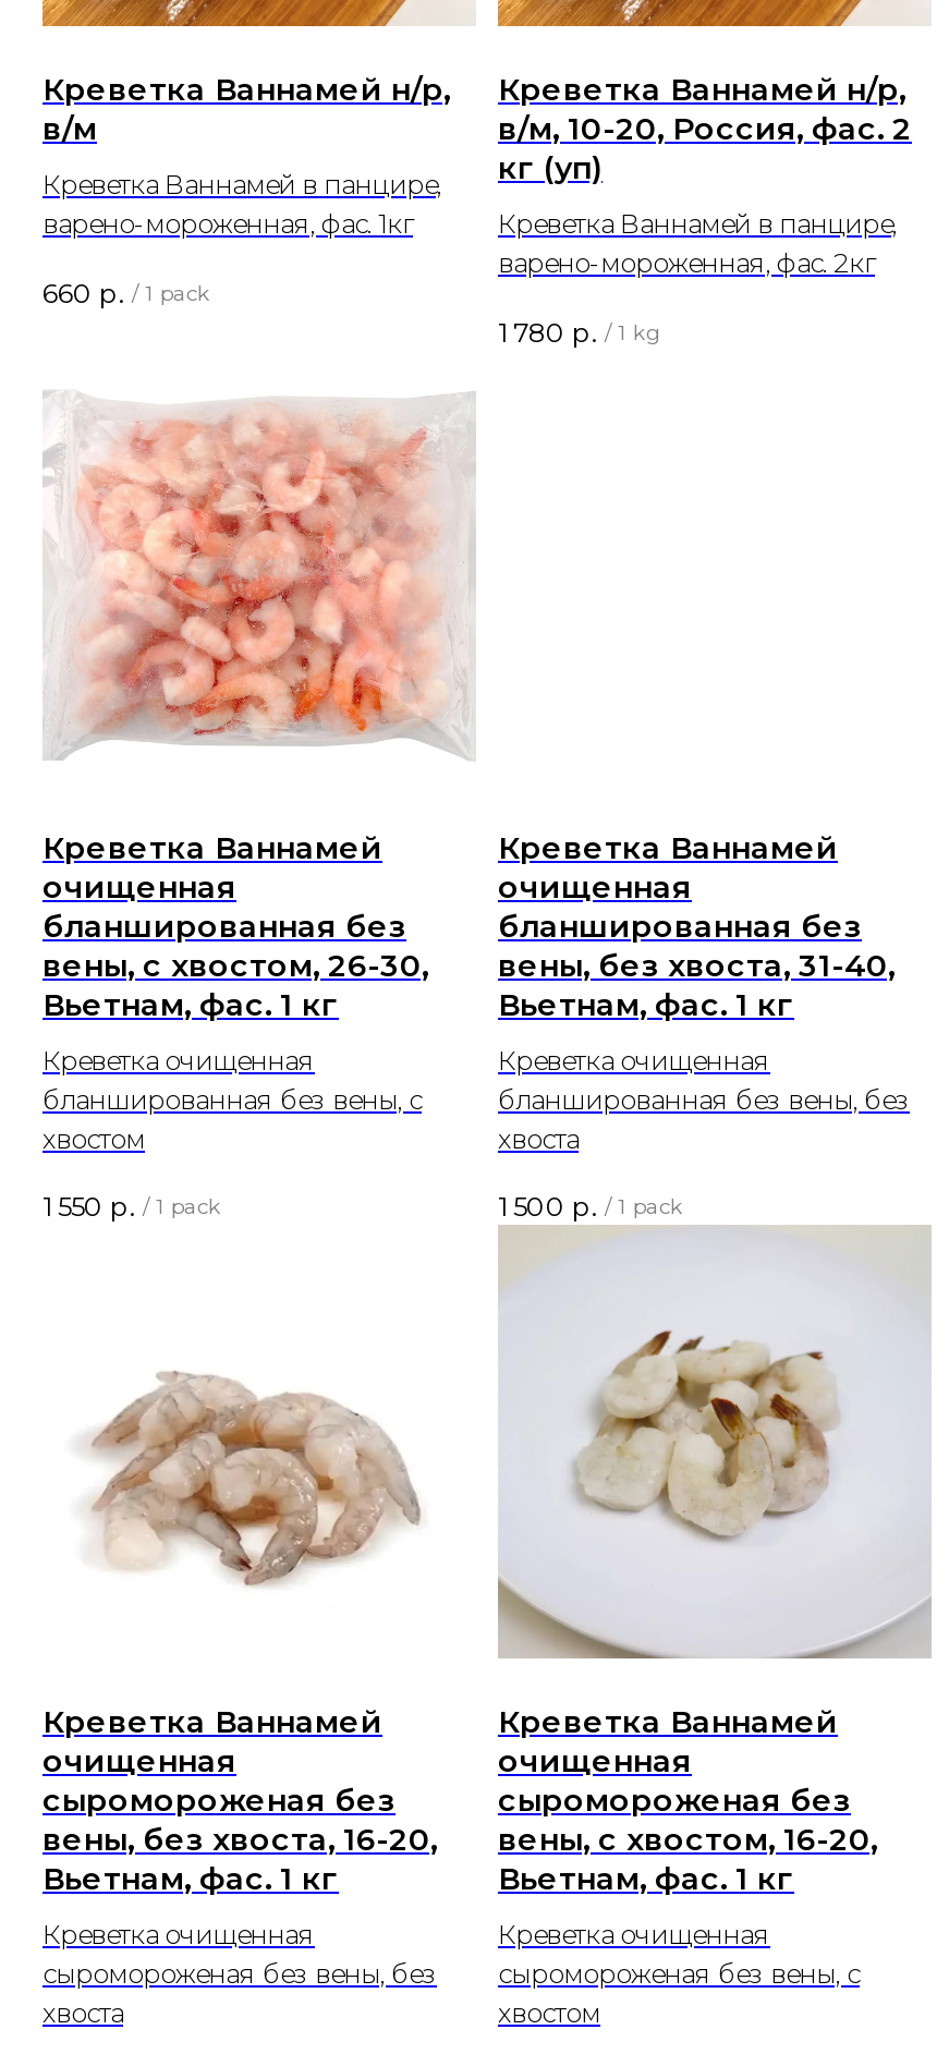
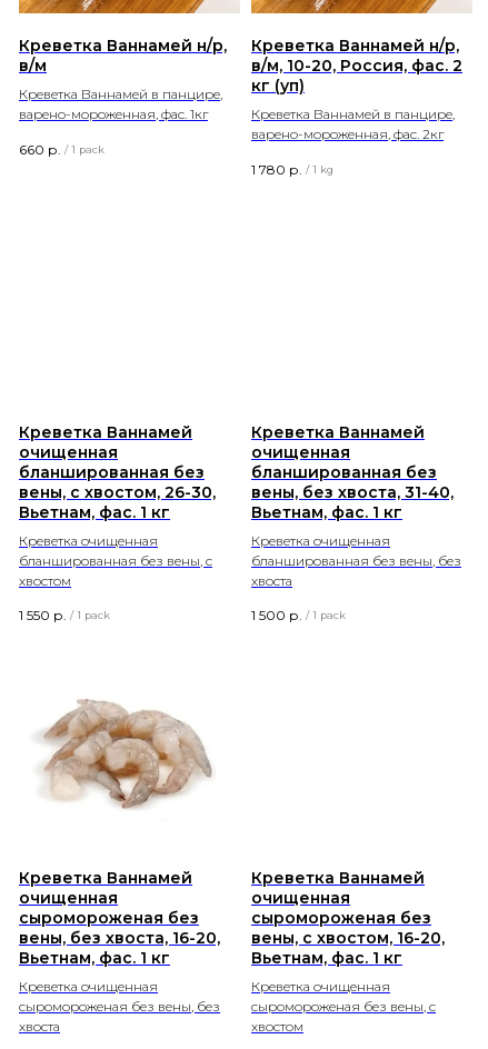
[42,390,476,761] [image] -> none
[496,1225,932,1661] [image] -> none

